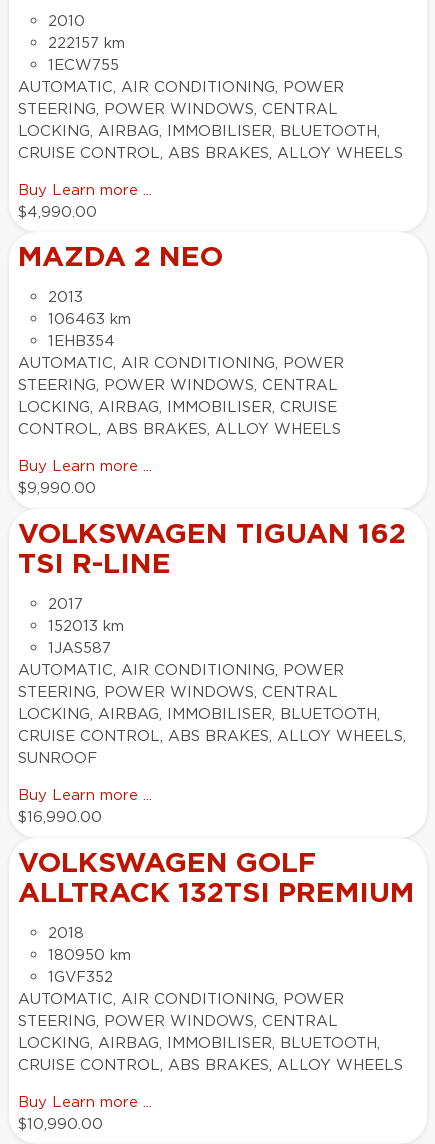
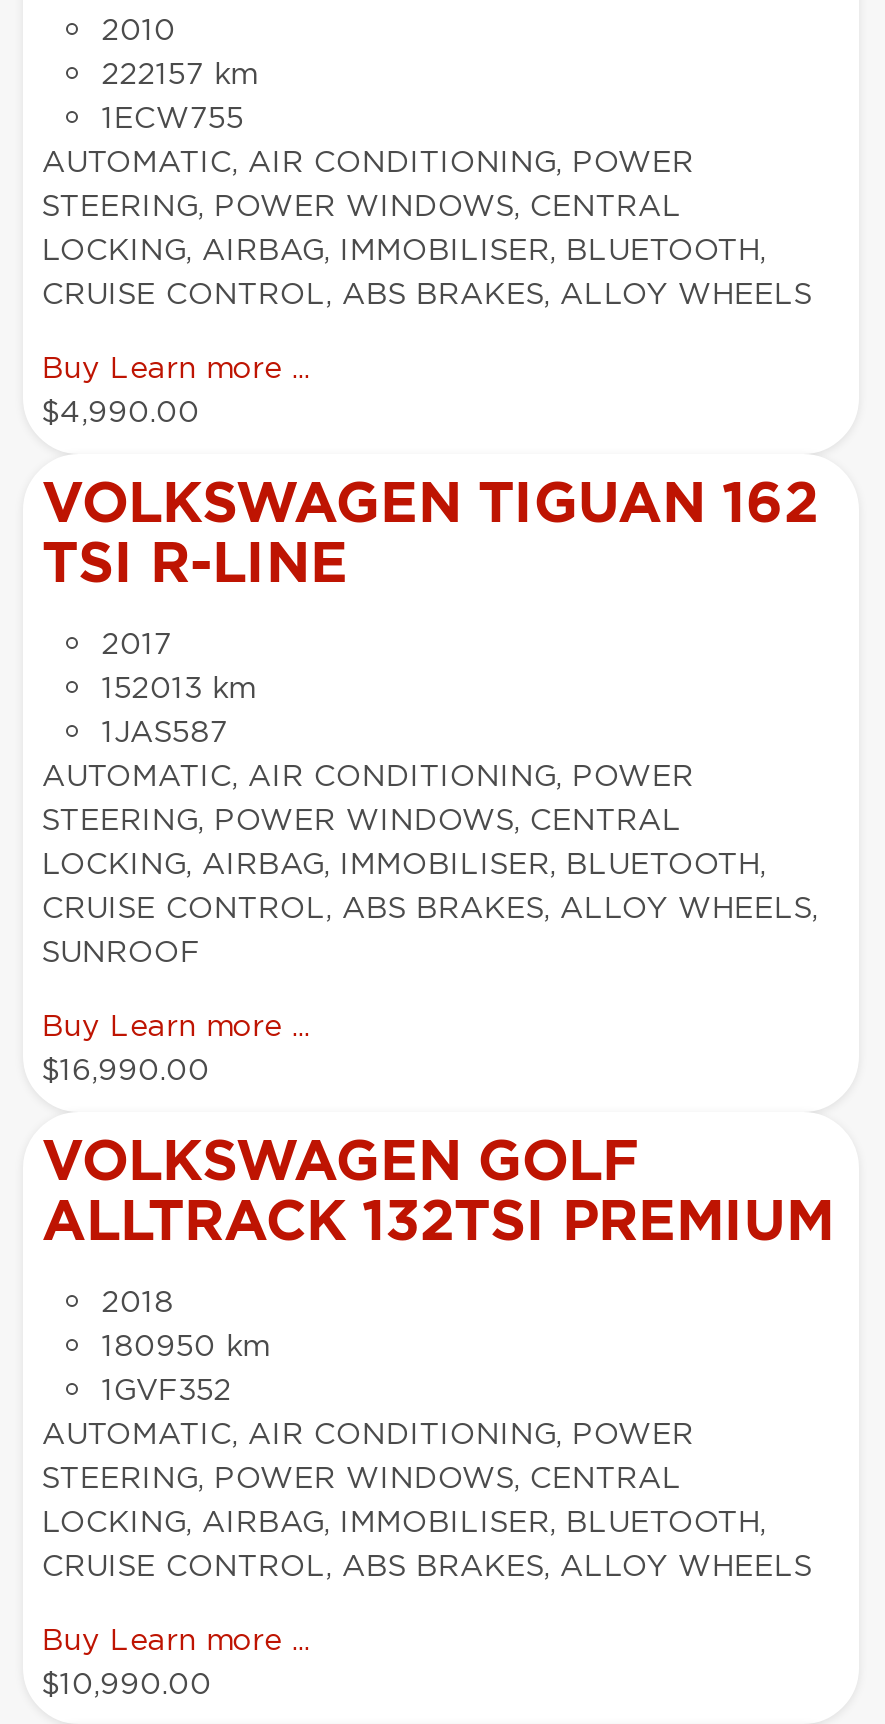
[18,237,344,497] MAZDA 2 NEO | 2013 | 106463 km | 1EHB354 | AUTOMATIC, AIR CONDITIONING, POWER | STEERING, POWER WINDOWS, CENTRAL | LOCKING, AIRBAG, IMMOBILISER, CRUISE | CONTROL, ABS BRAKES, ALLOY WHEELS | Buy Learn more ... | $9,990.00 -> none

